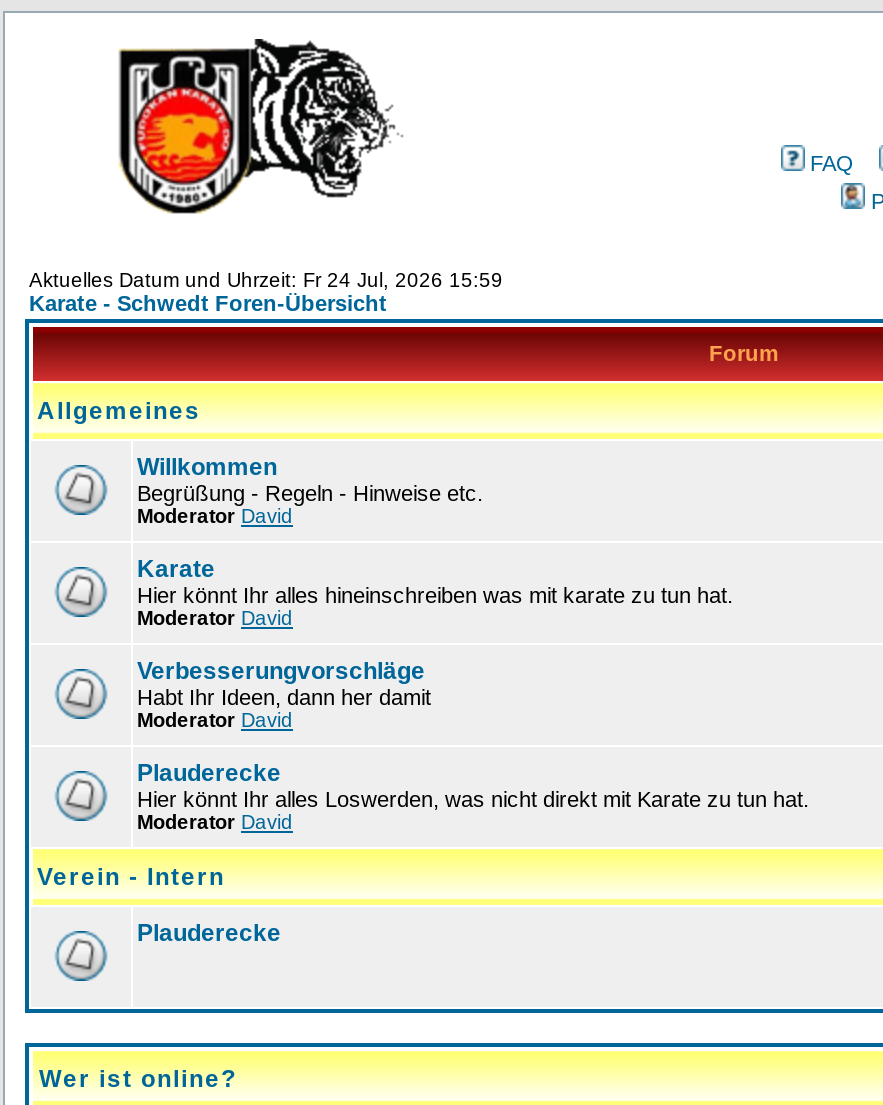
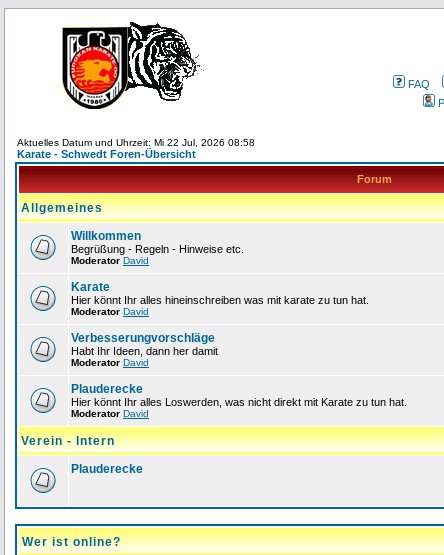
[29,269,503,291] Aktuelles Datum und Uhrzeit: Fr 24 Jul, 2026 15:59 -> [17,137,255,148] Aktuelles Datum und Uhrzeit: Mi 22 Jul, 2026 08:58

